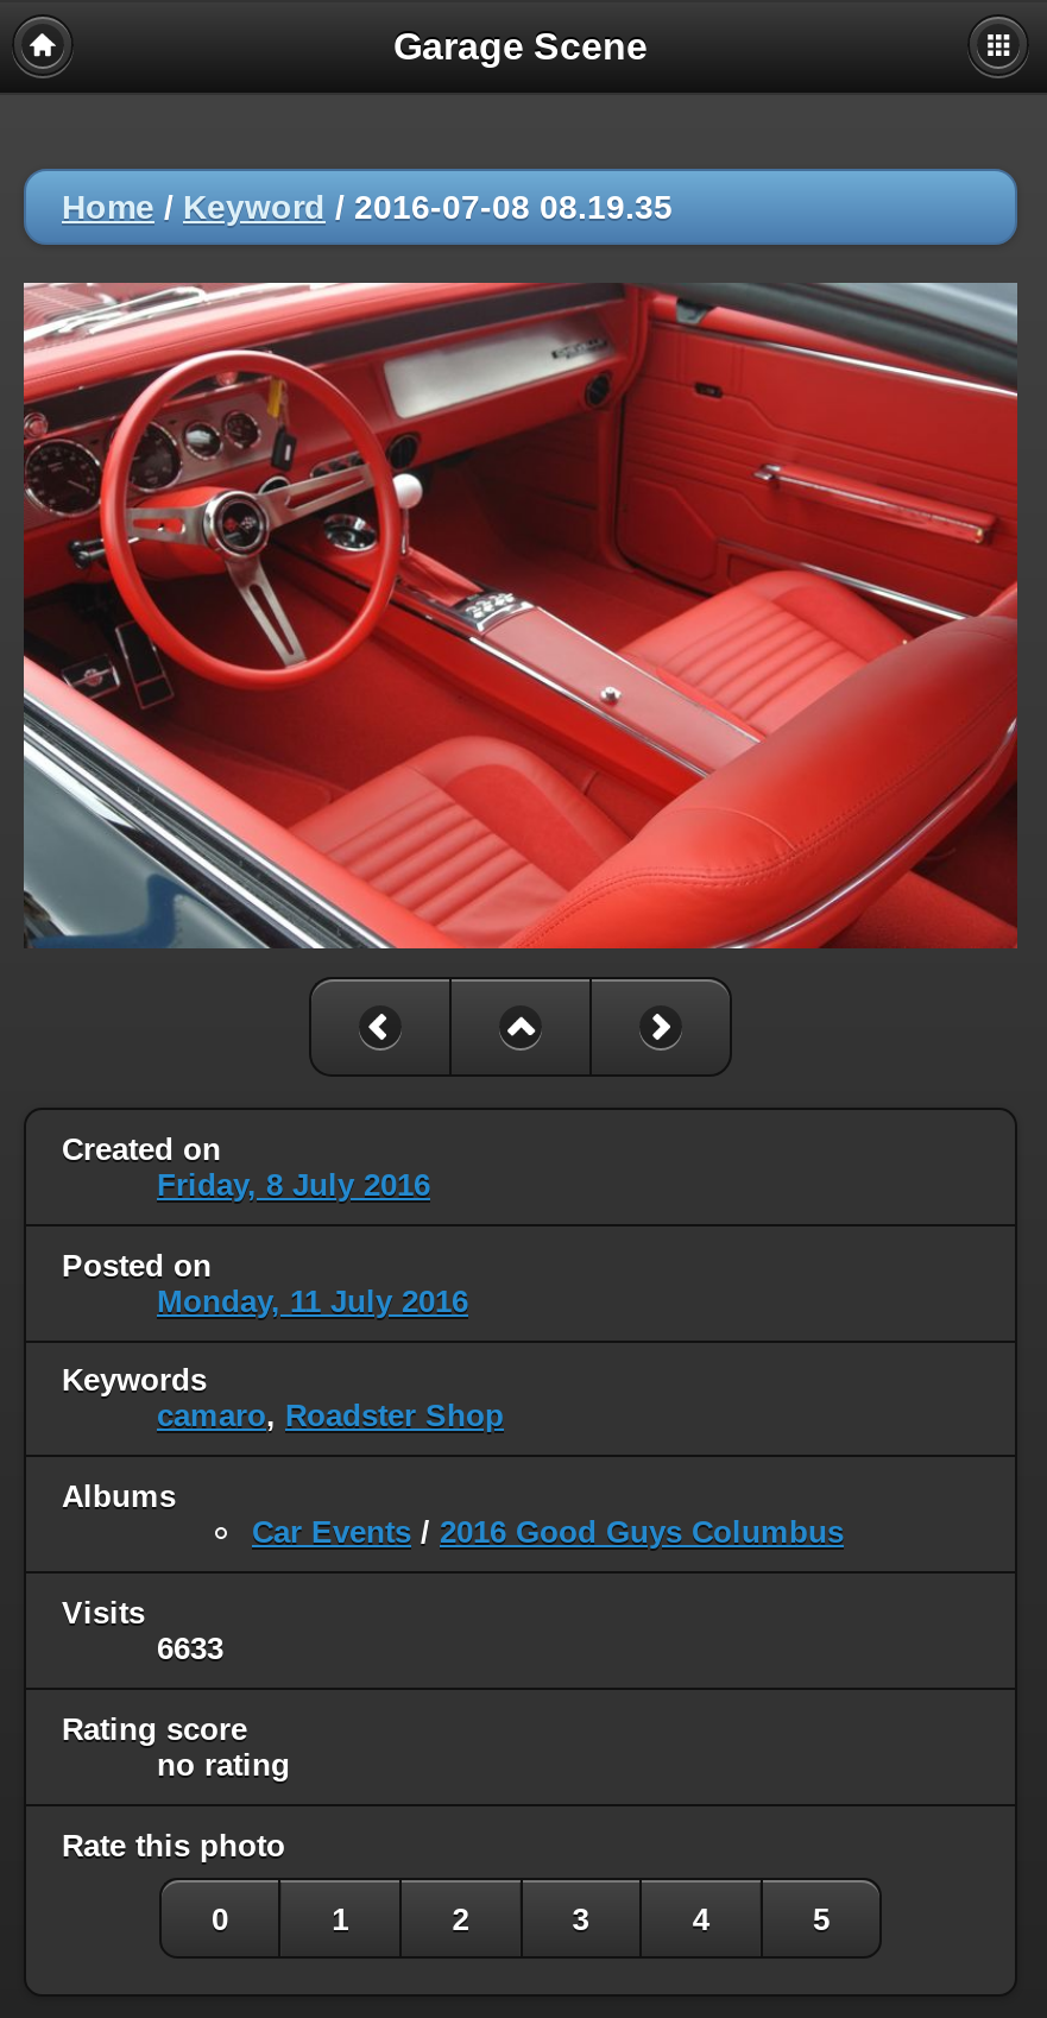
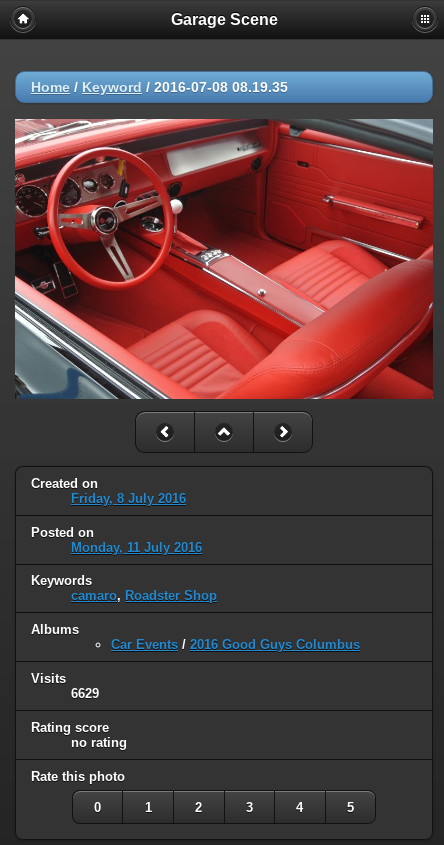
[157,1631,223,1667] 6633 -> [71,686,99,701] 6629

